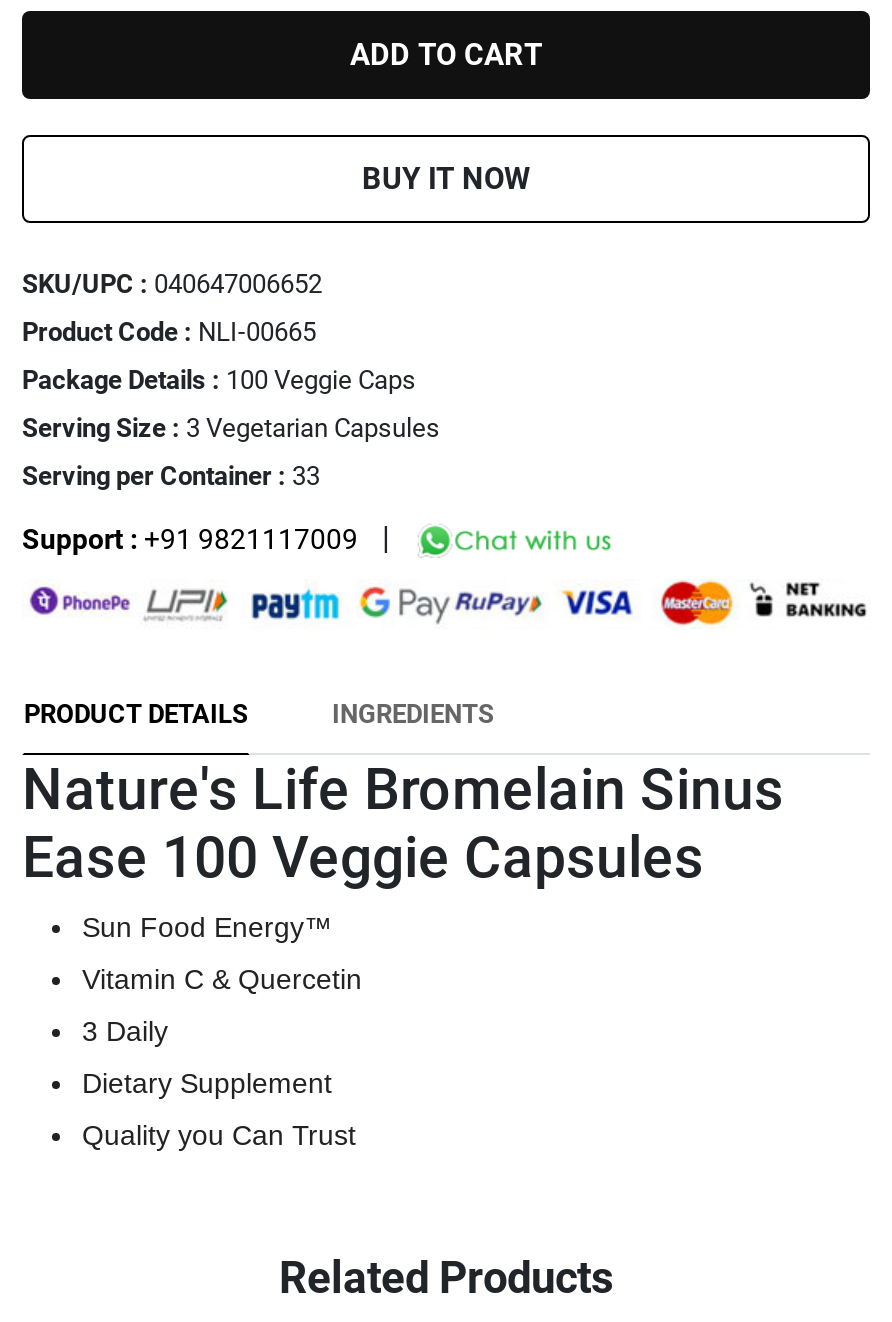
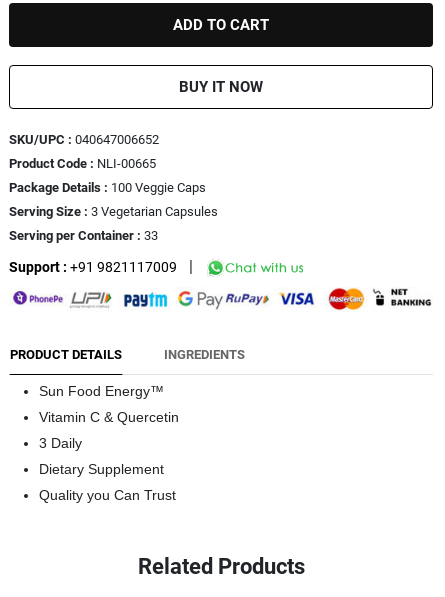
[22,756,784,892] Nature's Life Bromelain Sinus | Ease 100 Veggie Capsules -> none

